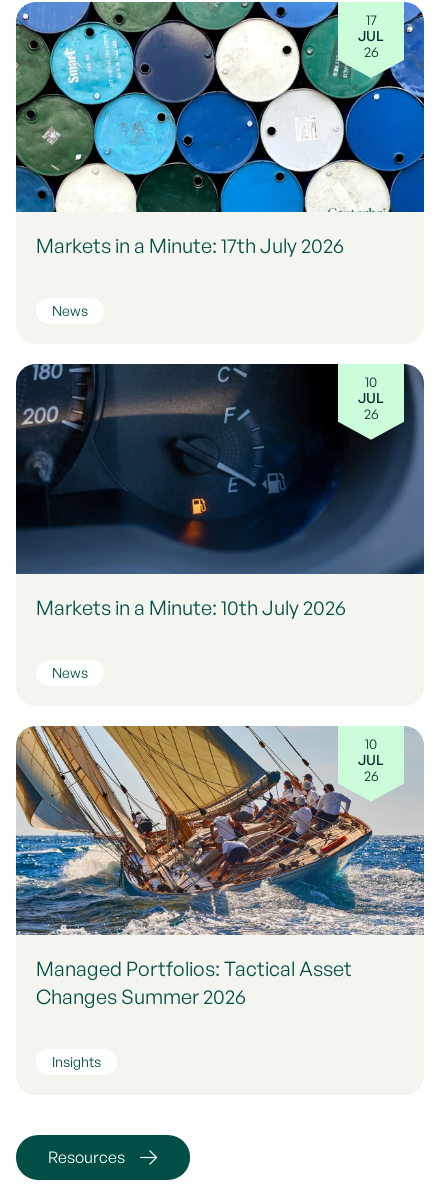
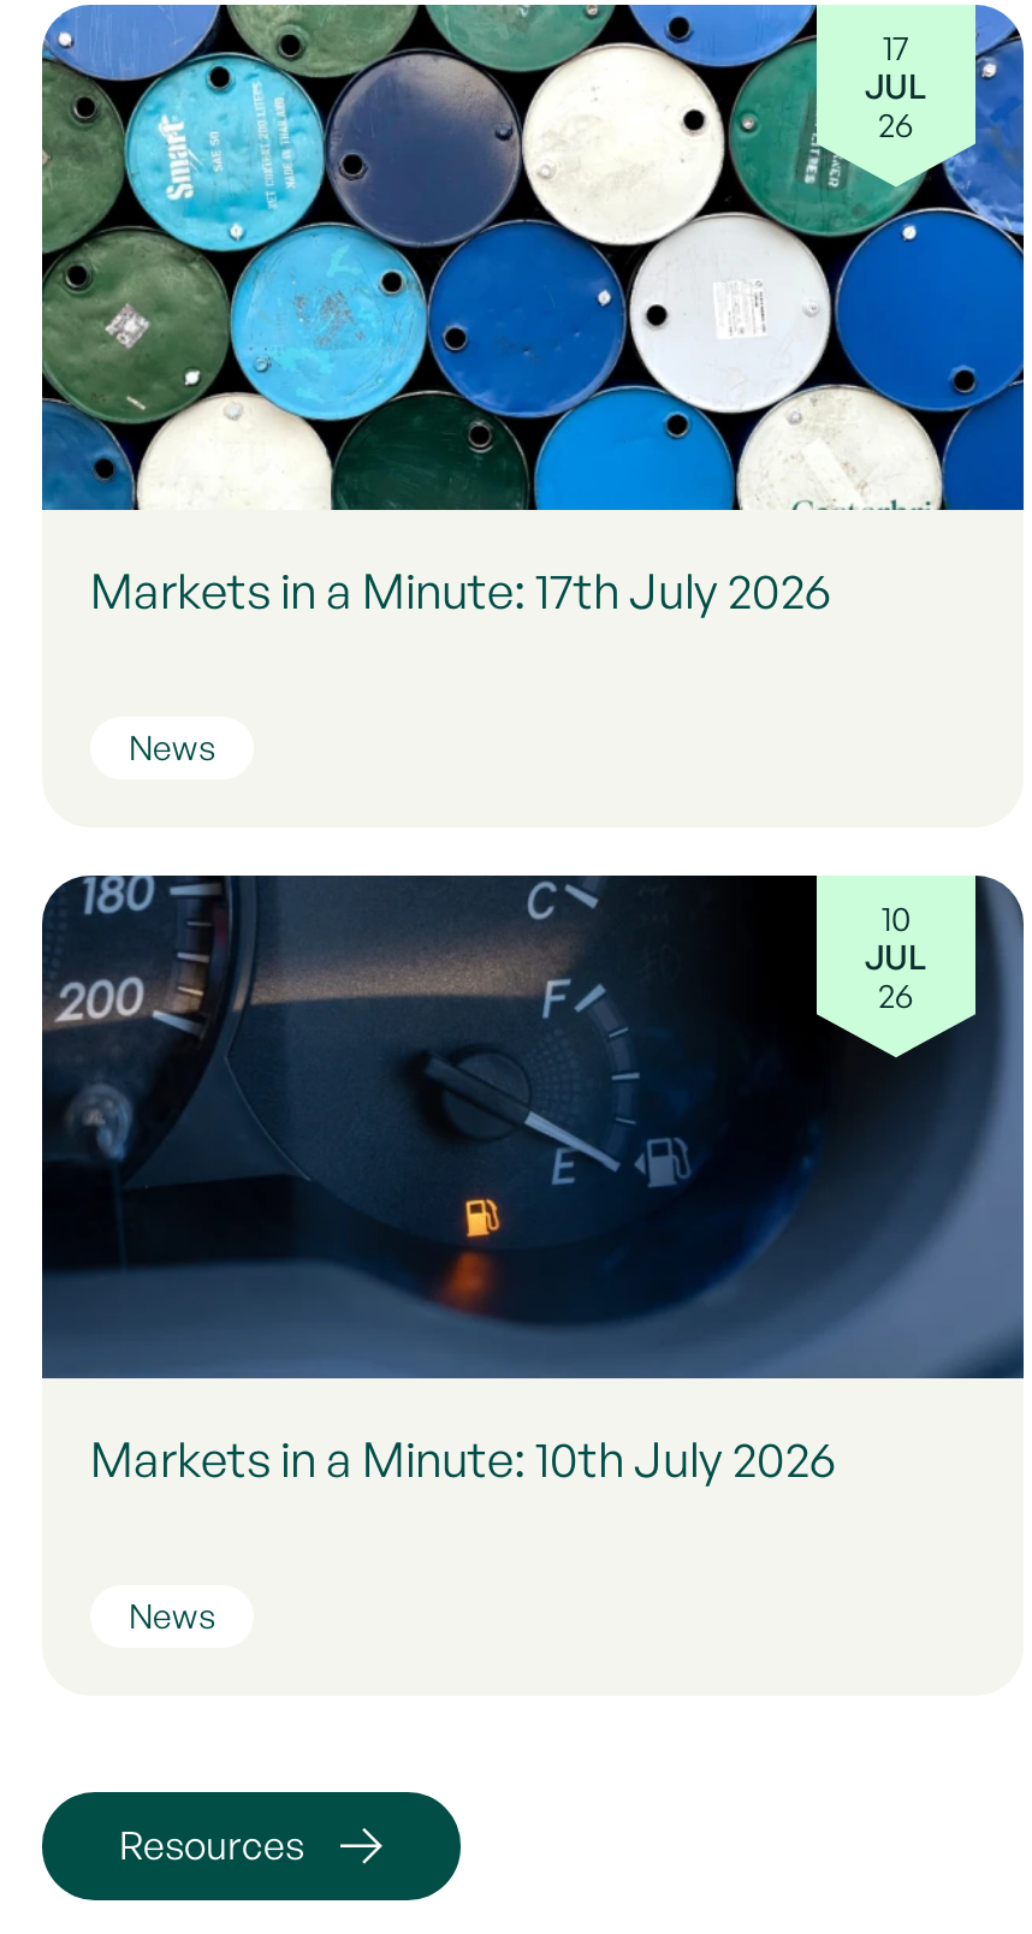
[15,725,424,936] [image] | 10 | JUL | 26 -> none
[36,956,352,1070] Managed Portfolios: Tactical Asset | Changes Summer 2026 | Insights -> none

